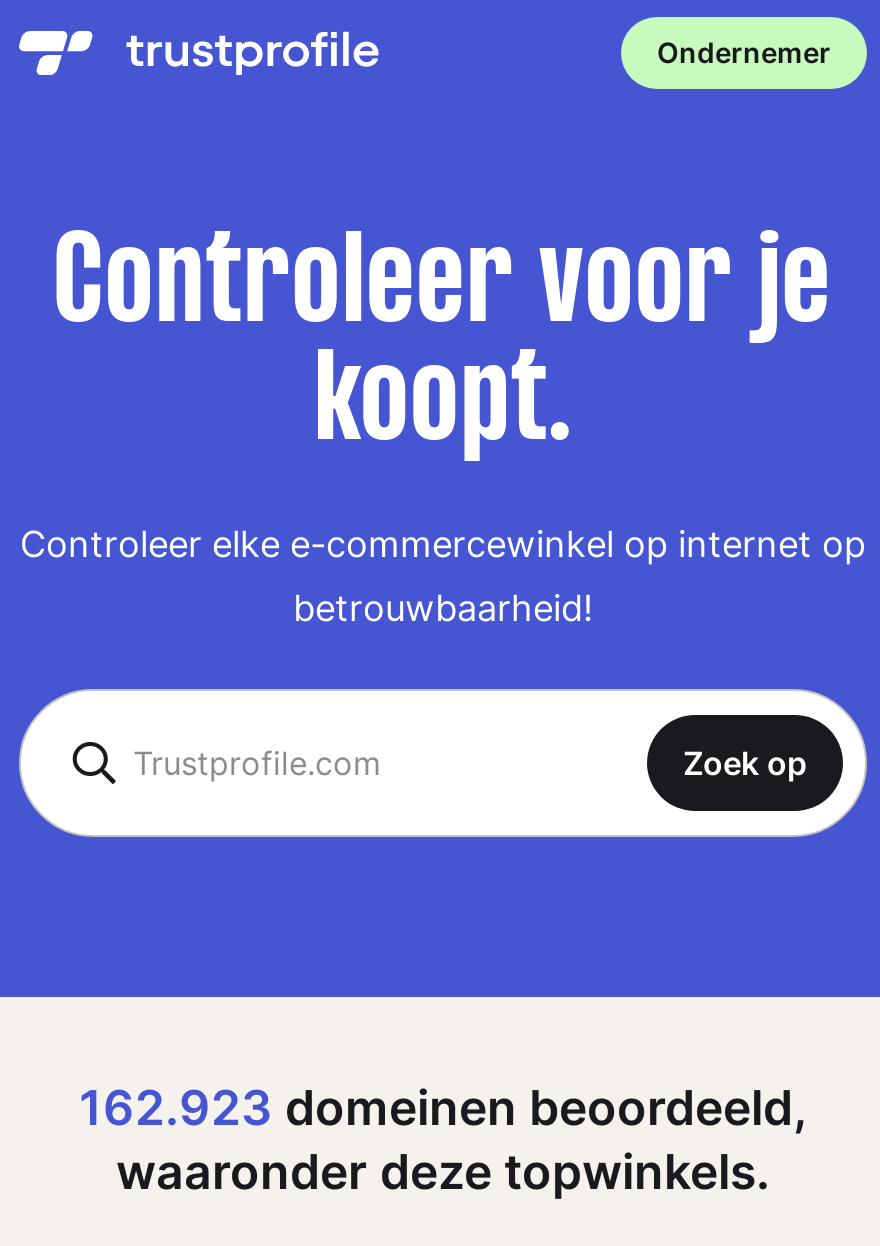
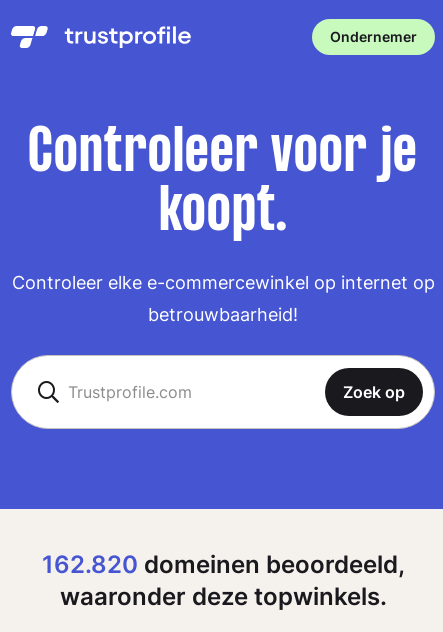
[79,1079,807,1137] 162.923 domeinen beoordeeld, -> [41,550,404,579] 162.820 domeinen beoordeeld,

